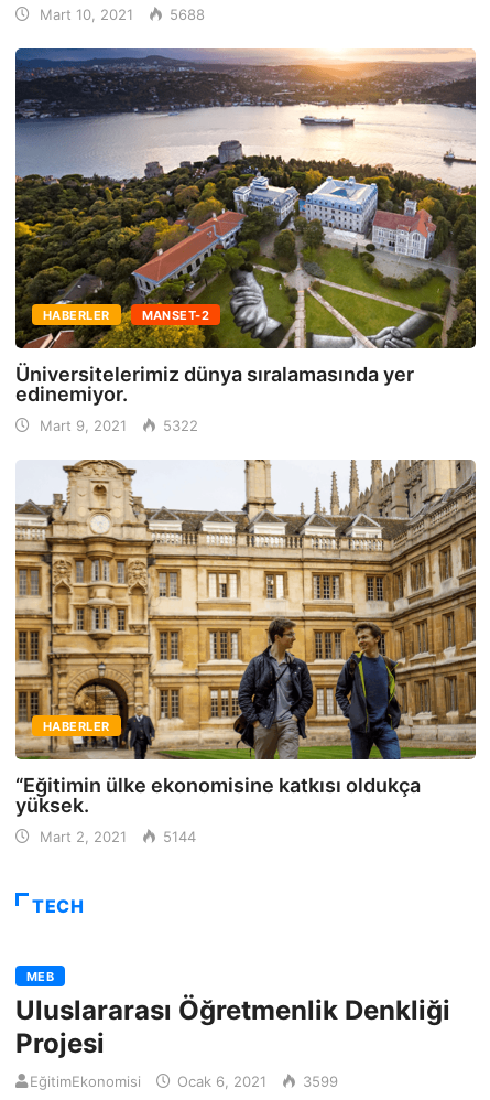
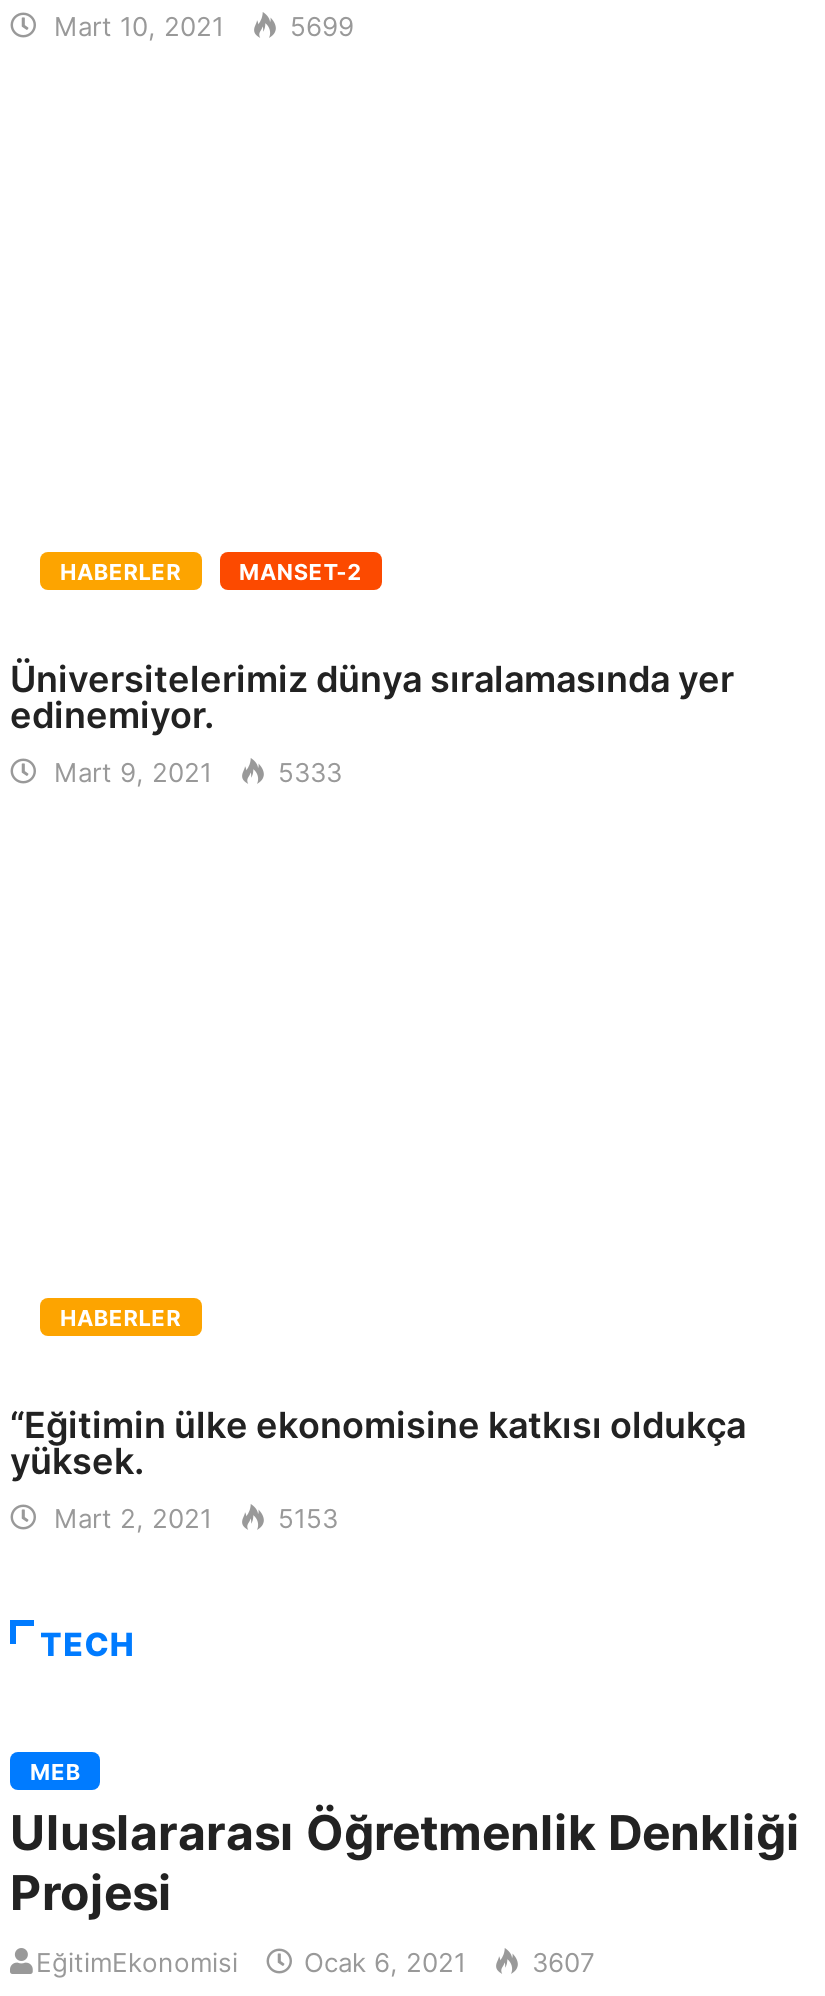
[40,6,205,24] Mart 10, 2021 5688 -> [54,11,354,43] Mart 10, 2021 5699
[14,47,477,349] [image] -> none
[40,417,198,434] Mart 9, 2021 5322 -> [54,756,342,788] Mart 9, 2021 5333
[14,459,477,761] [image] -> none
[40,828,196,845] Mart 2, 2021 5144 -> [54,1502,338,1534] Mart 2, 2021 5153
[30,1072,338,1090] EğitimEkonomisi Ocak 6, 2021 3599 -> [36,1946,594,1978] EğitimEkonomisi Ocak 6, 2021 3607

